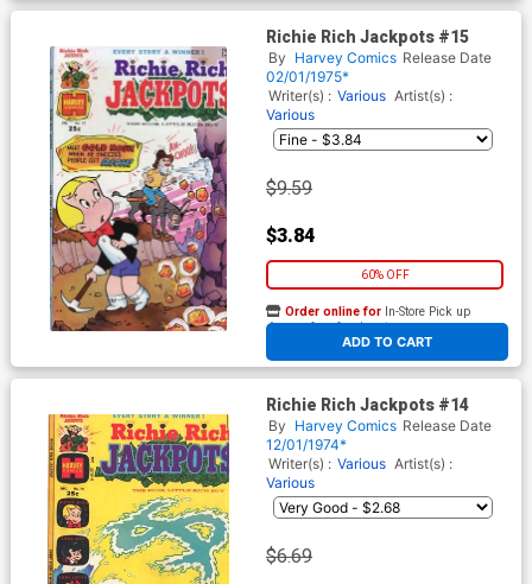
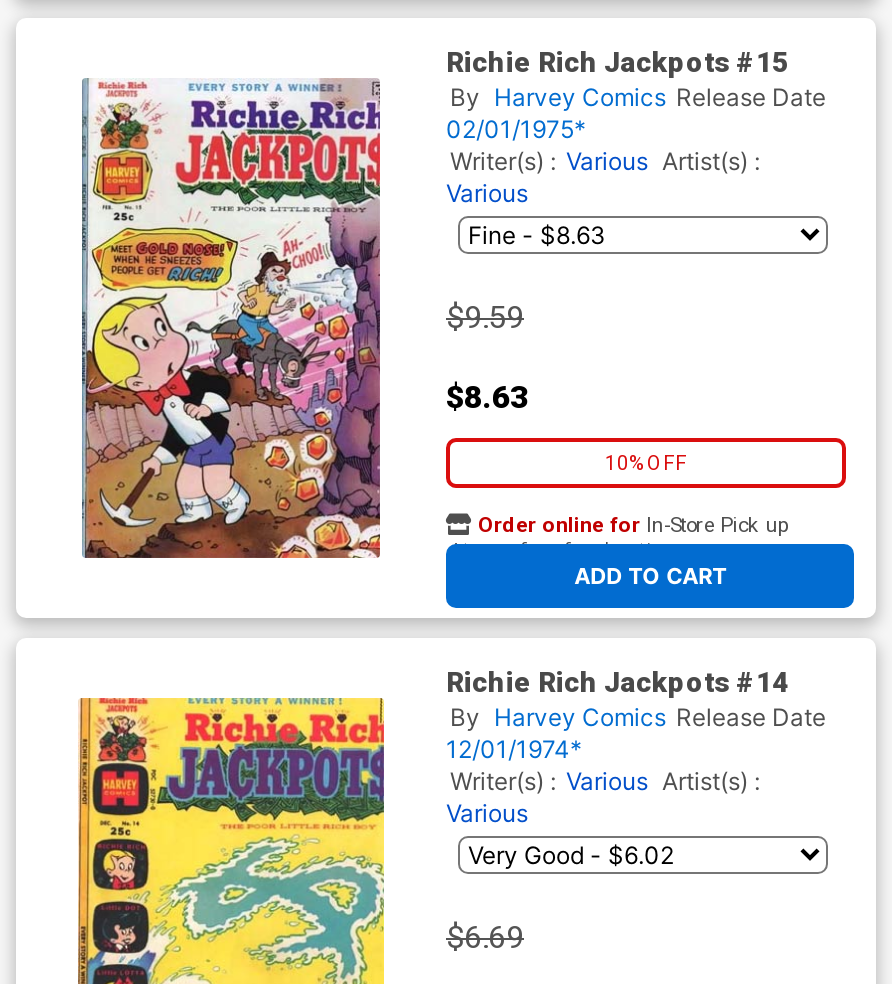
[266,224,315,247] $3.84 -> [446,378,528,416] $8.63
[360,268,409,281] 60% OFF -> [605,452,687,474] 10% OFF

